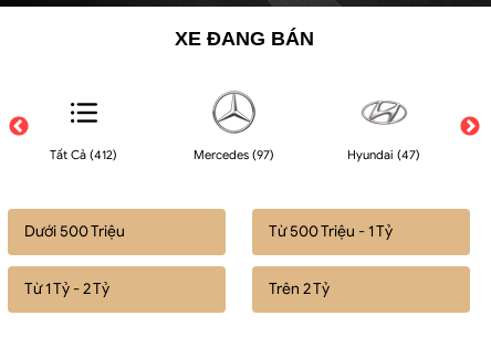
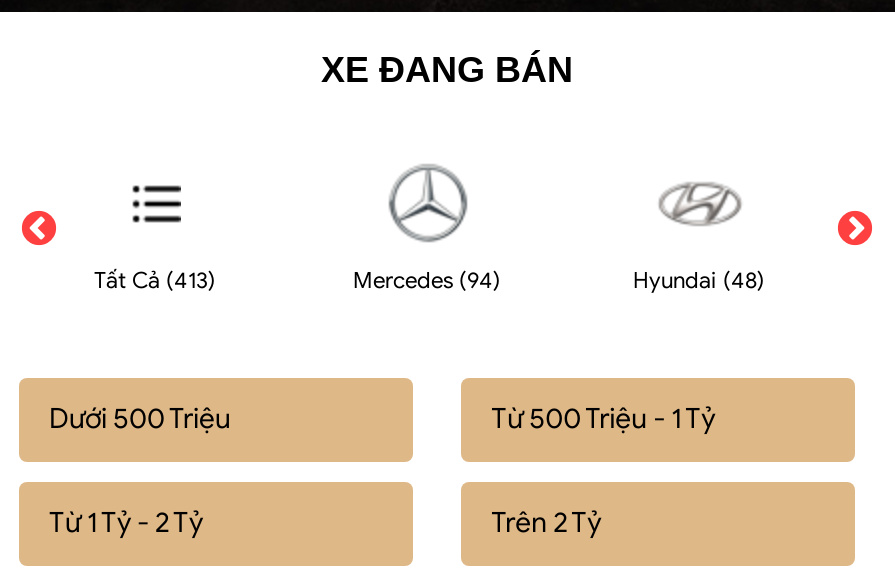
[49,147,117,162] Tất Cả (412) -> [94,266,216,294] Tất Cả (413)
[193,147,274,162] Mercedes (97) -> [353,266,501,294] Mercedes (94)
[347,147,420,162] Hyundai (47) -> [633,266,765,294] Hyundai (48)

